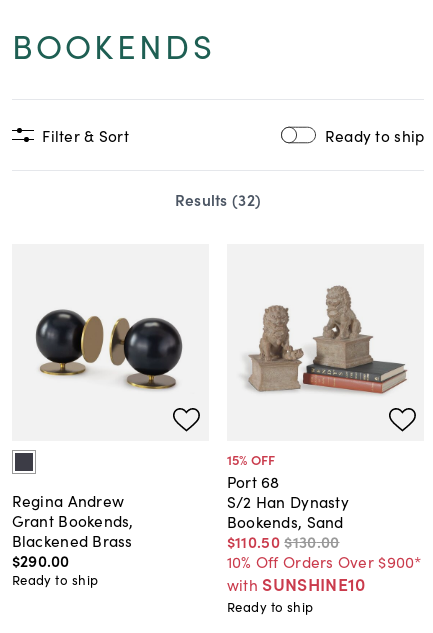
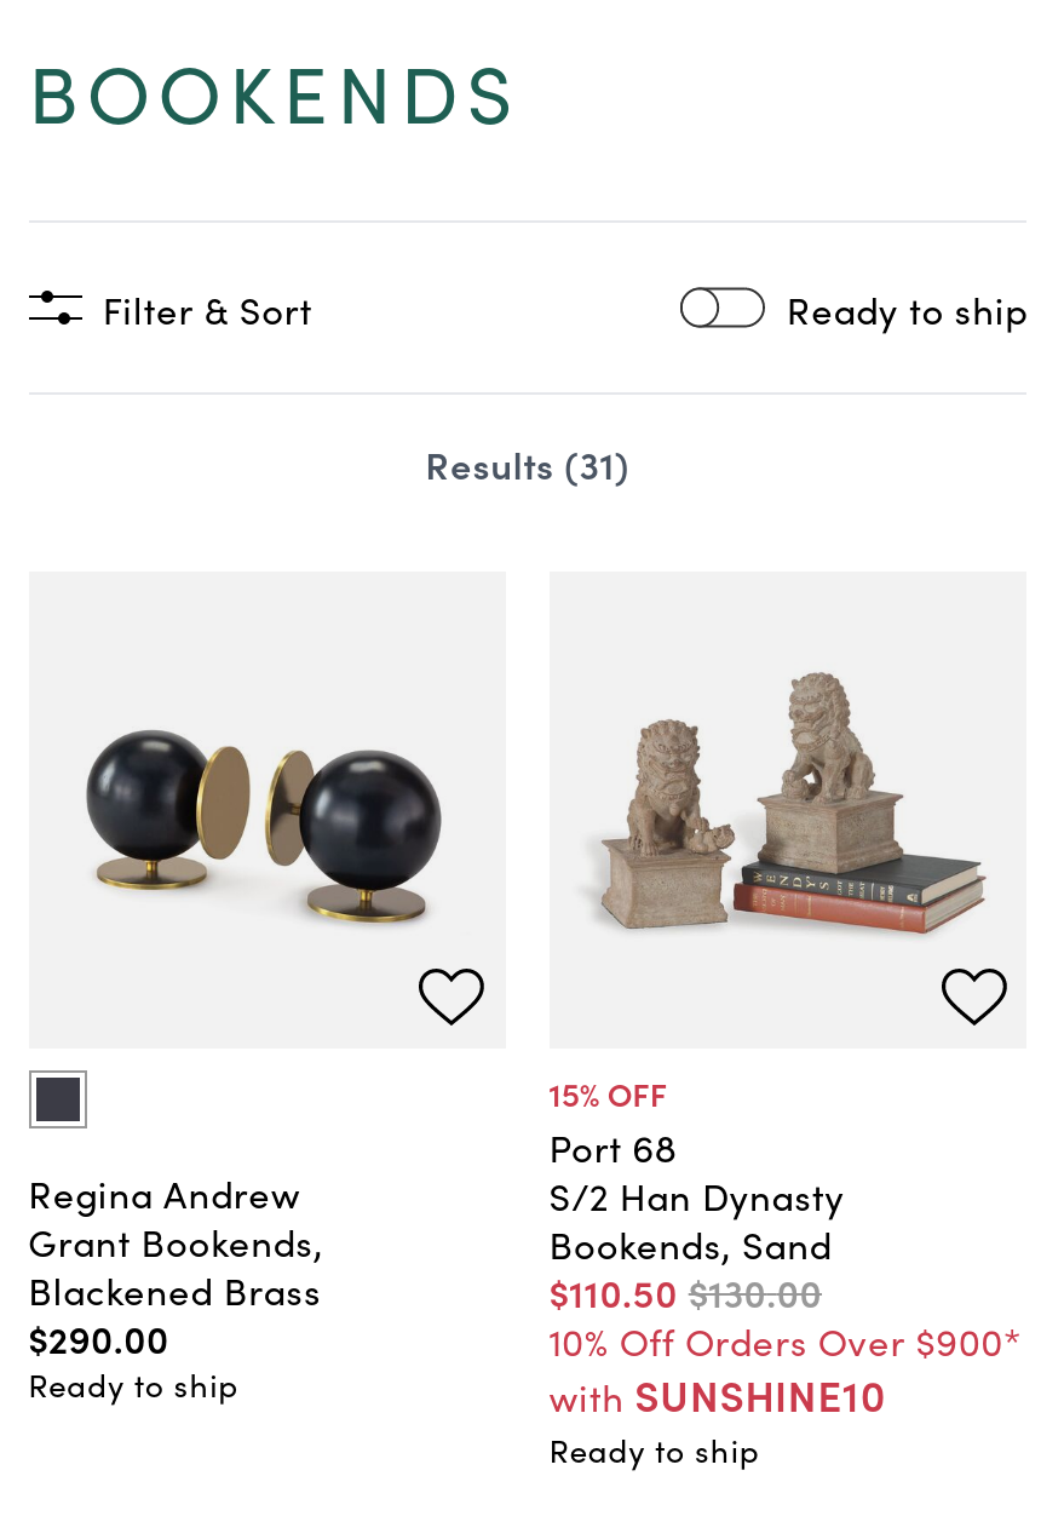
[175,188,261,210] Results (32) -> [425,435,630,488] Results (31)

